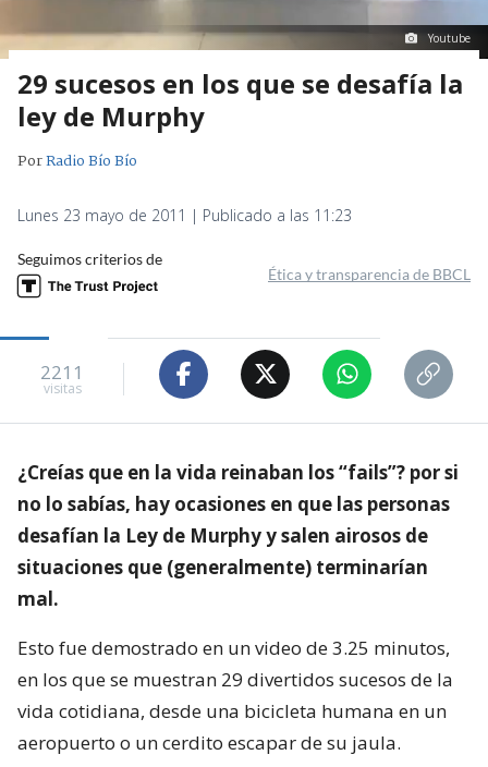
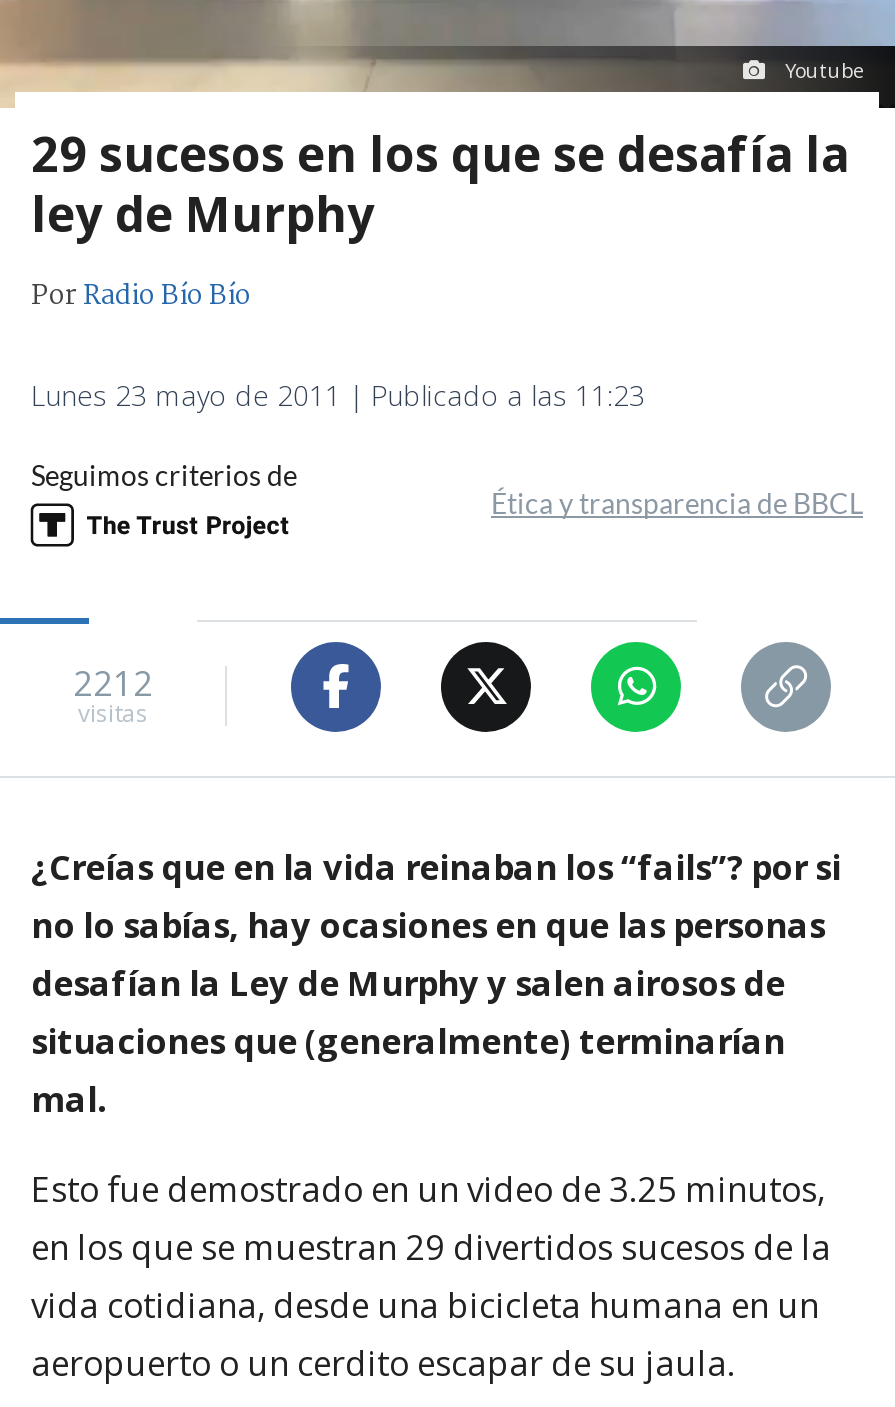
[40,360,84,385] 2211 -> [73,661,153,707] 2212

